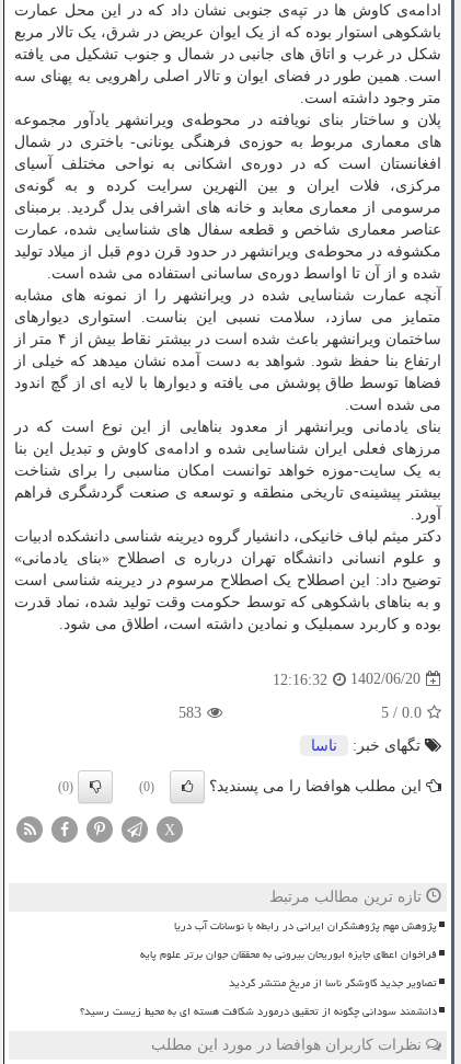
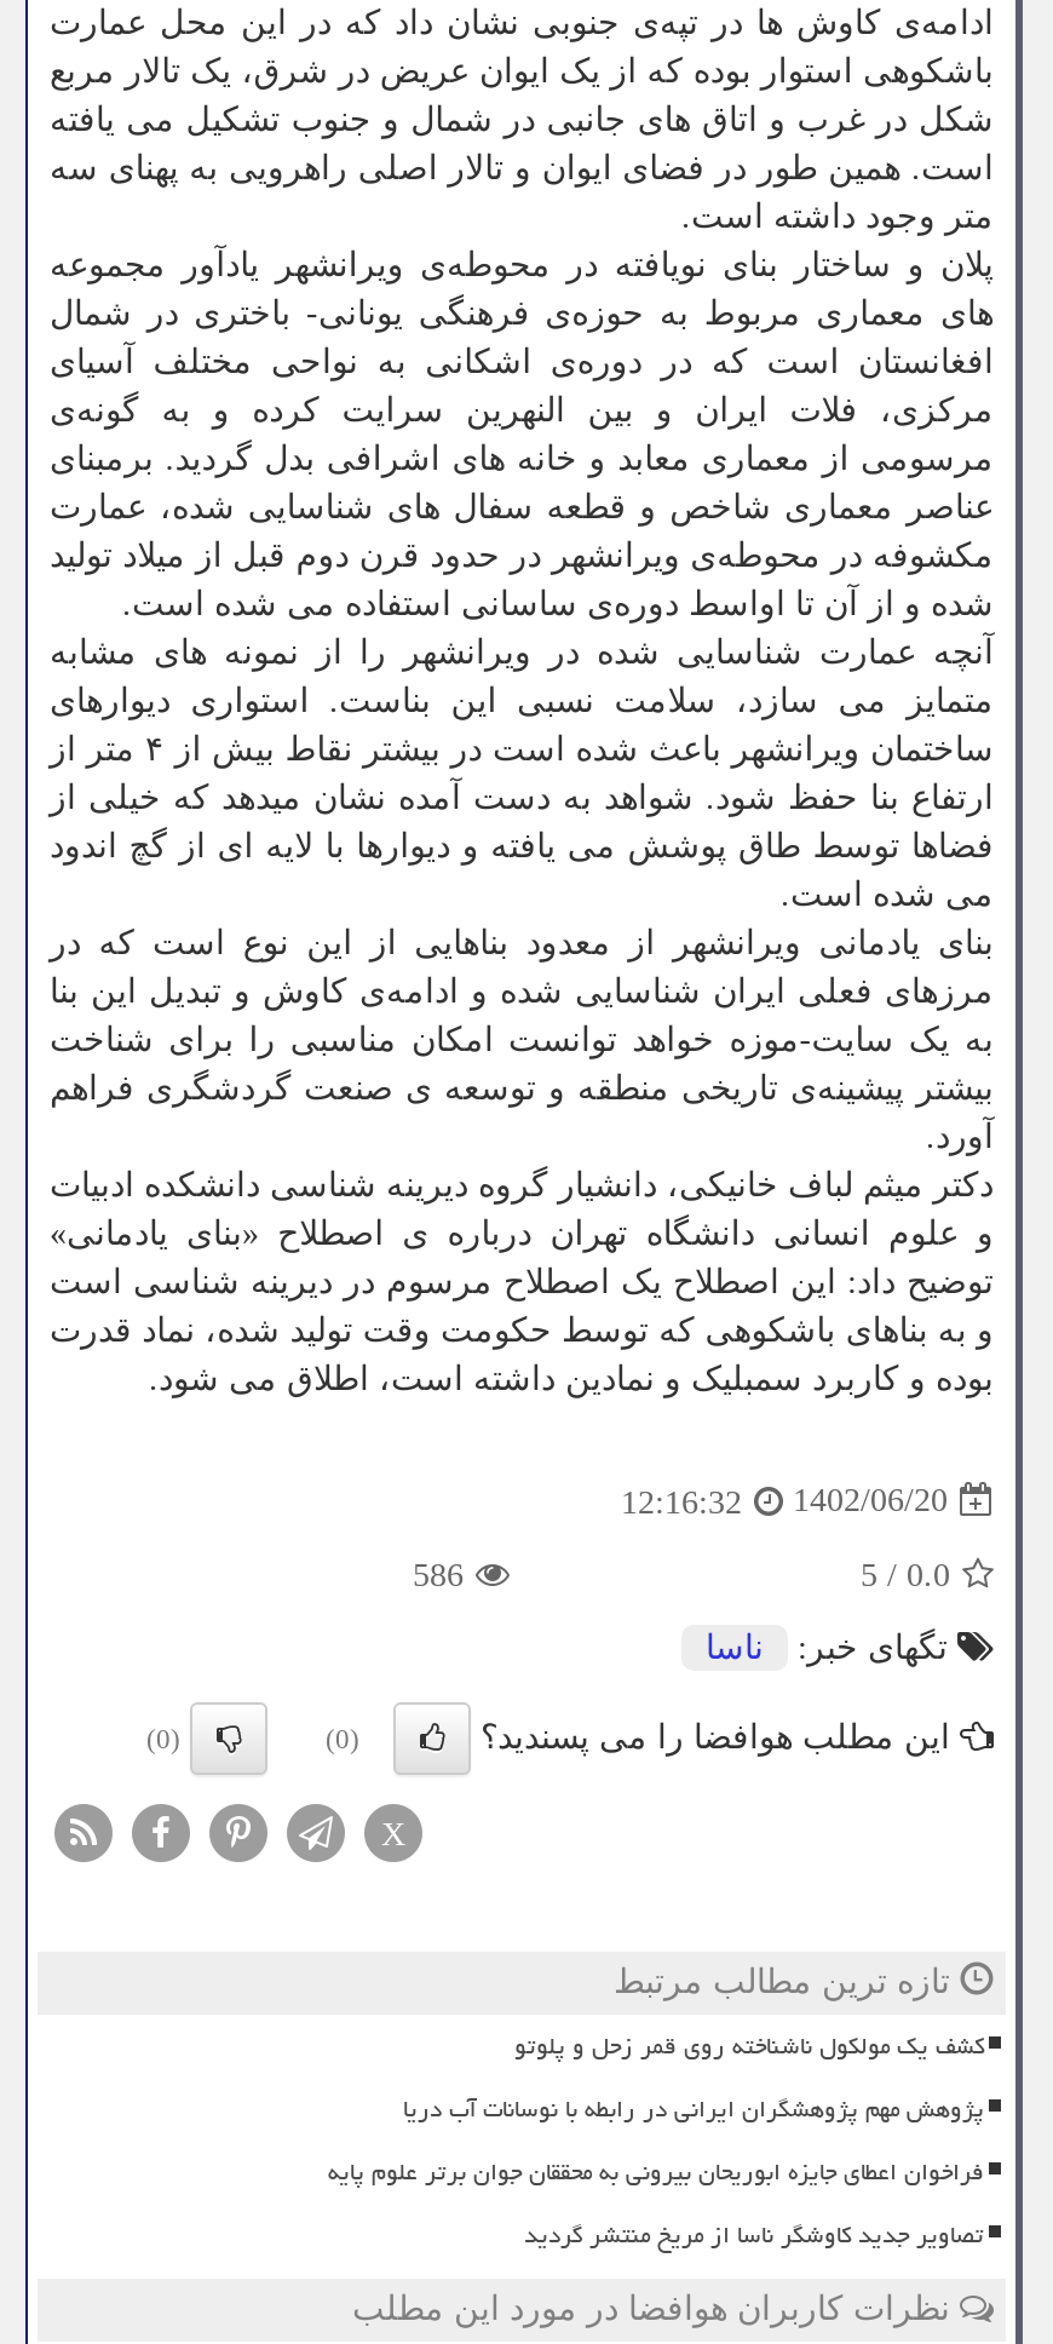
[178,705,201,721] 583 -> [413,1558,464,1594] 586
none -> [514,2022,984,2071] کشف یک مولکول ناشناخته روی قمر زحل و پلوتو
moved [140,915,437,994] -> [328,2085,984,2260]: پژوهش مهم پژوهشگران ایرانی در رابطه با نوسانات آب دریا | فراخوان اعطای جایزه ابوریحان بیرونی به محققان جوان برتر علوم پایه | تصاویر جدید کاوشگر ناسا از مریخ منتشر گردید
[80,1001,437,1023] دانشمند سودانی چگونه از تحقیق درمورد شکافت هسته ای به محیط زیست رسید؟ -> none

